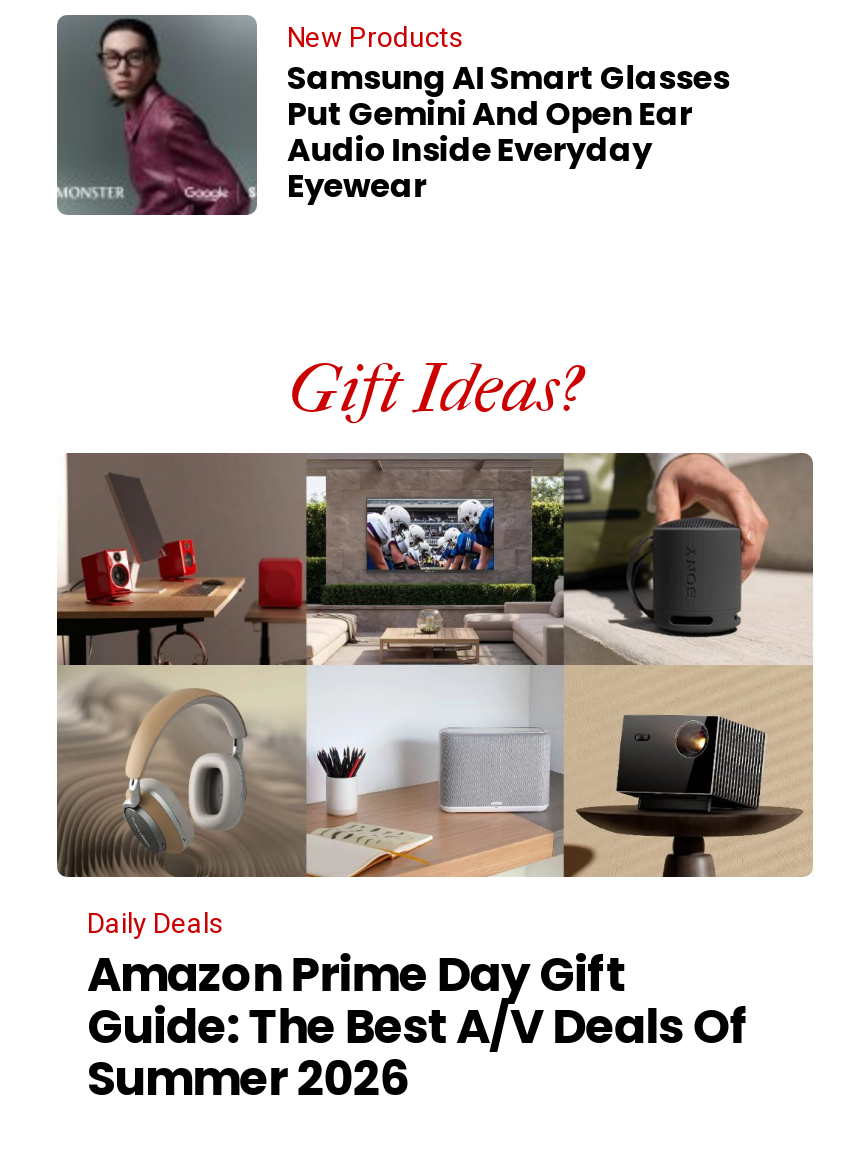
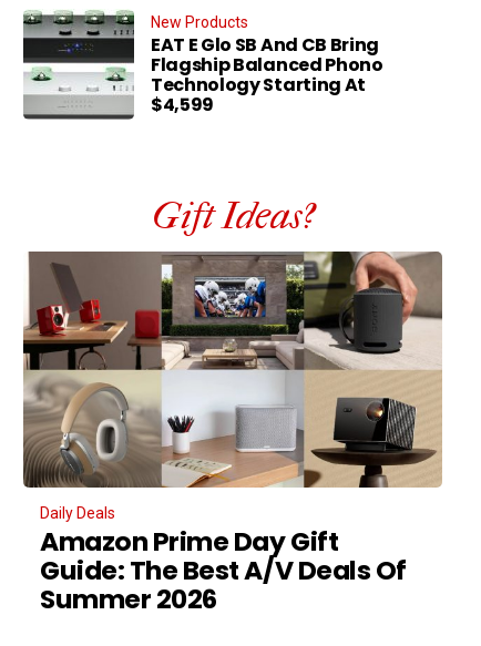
[55,14,730,216] [image] | Samsung AI Smart Glasses | Put Gemini And Open Ear | Audio Inside Everyday | Eyewear -> [23,10,383,120] [image] | EAT E Glo SB And CB Bring | Flagship Balanced Phono | Technology Starting At | $4,599

